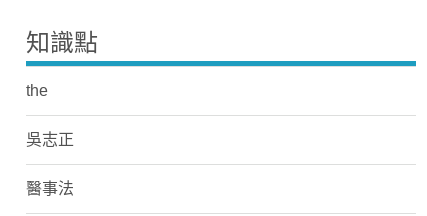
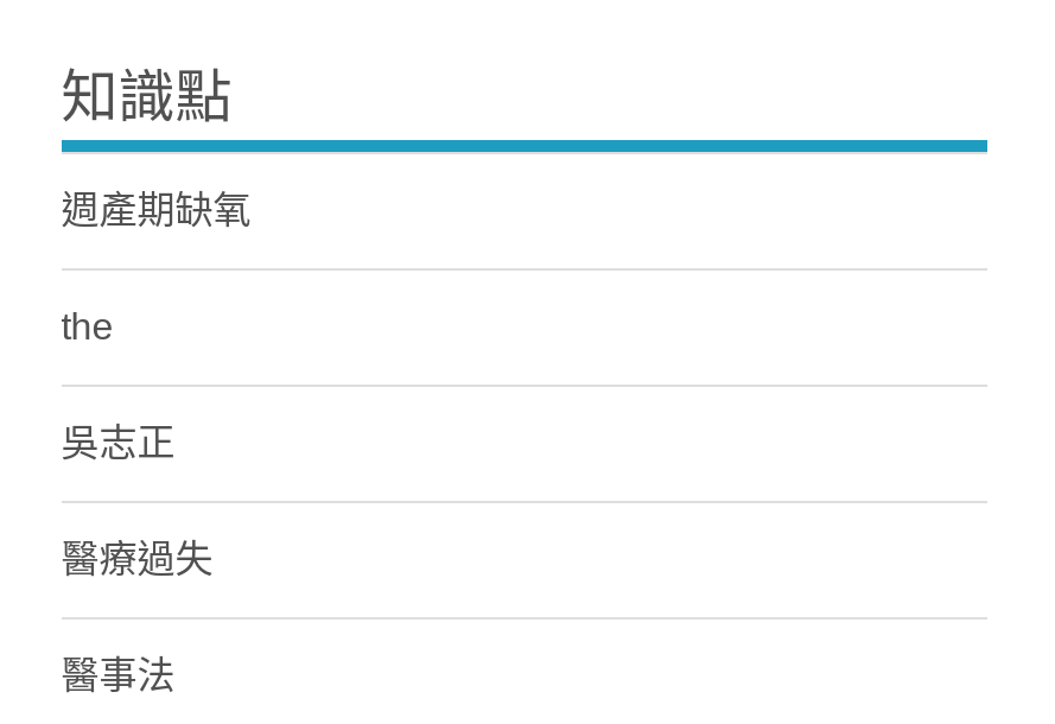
none -> [61,189,251,230] 週產期缺氧
none -> [61,538,213,578] 醫療過失

